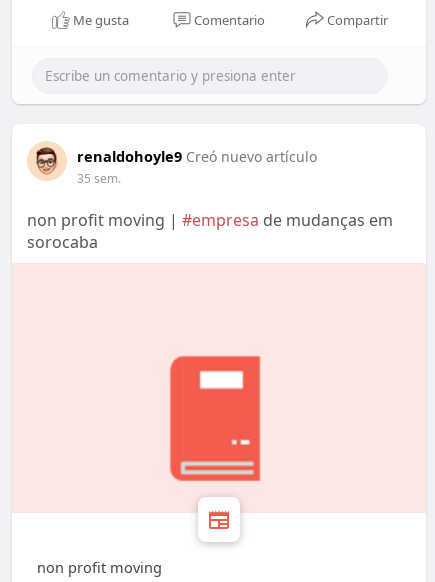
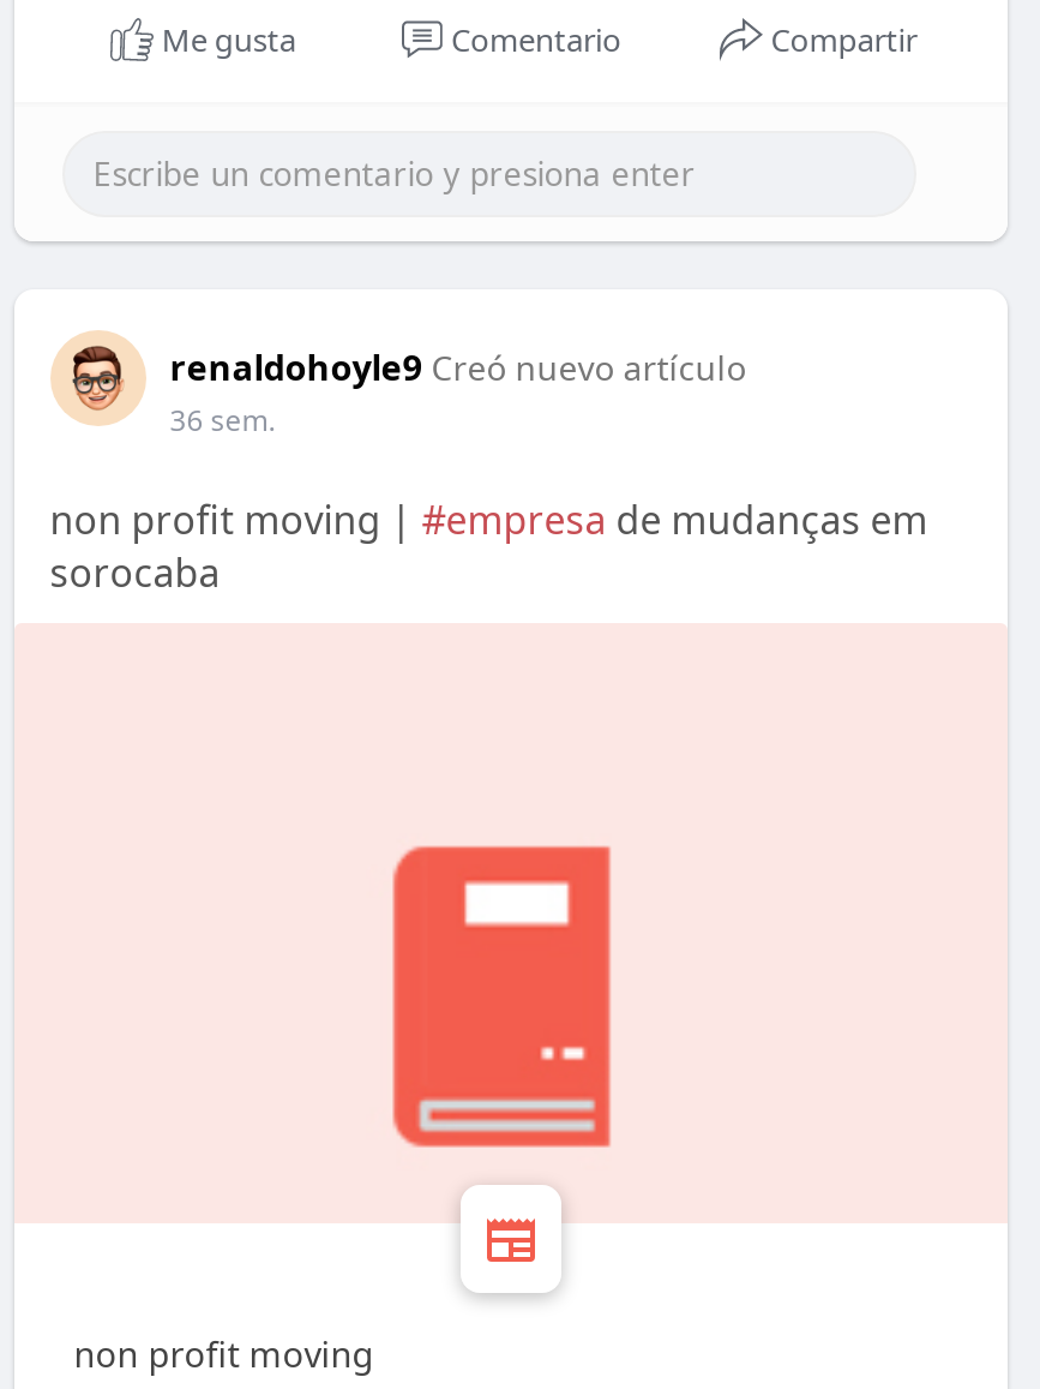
[77,170,121,187] 35 sem. -> [170,401,275,442] 36 sem.

